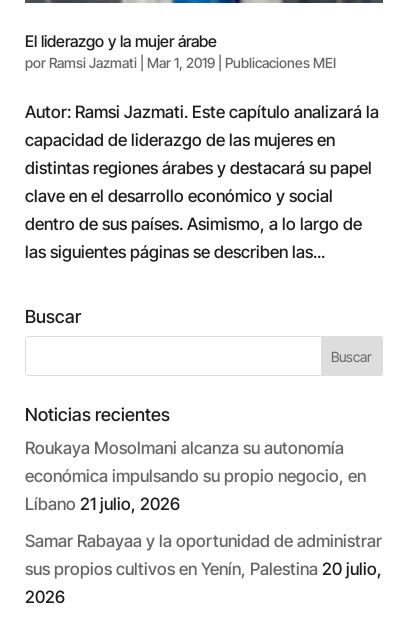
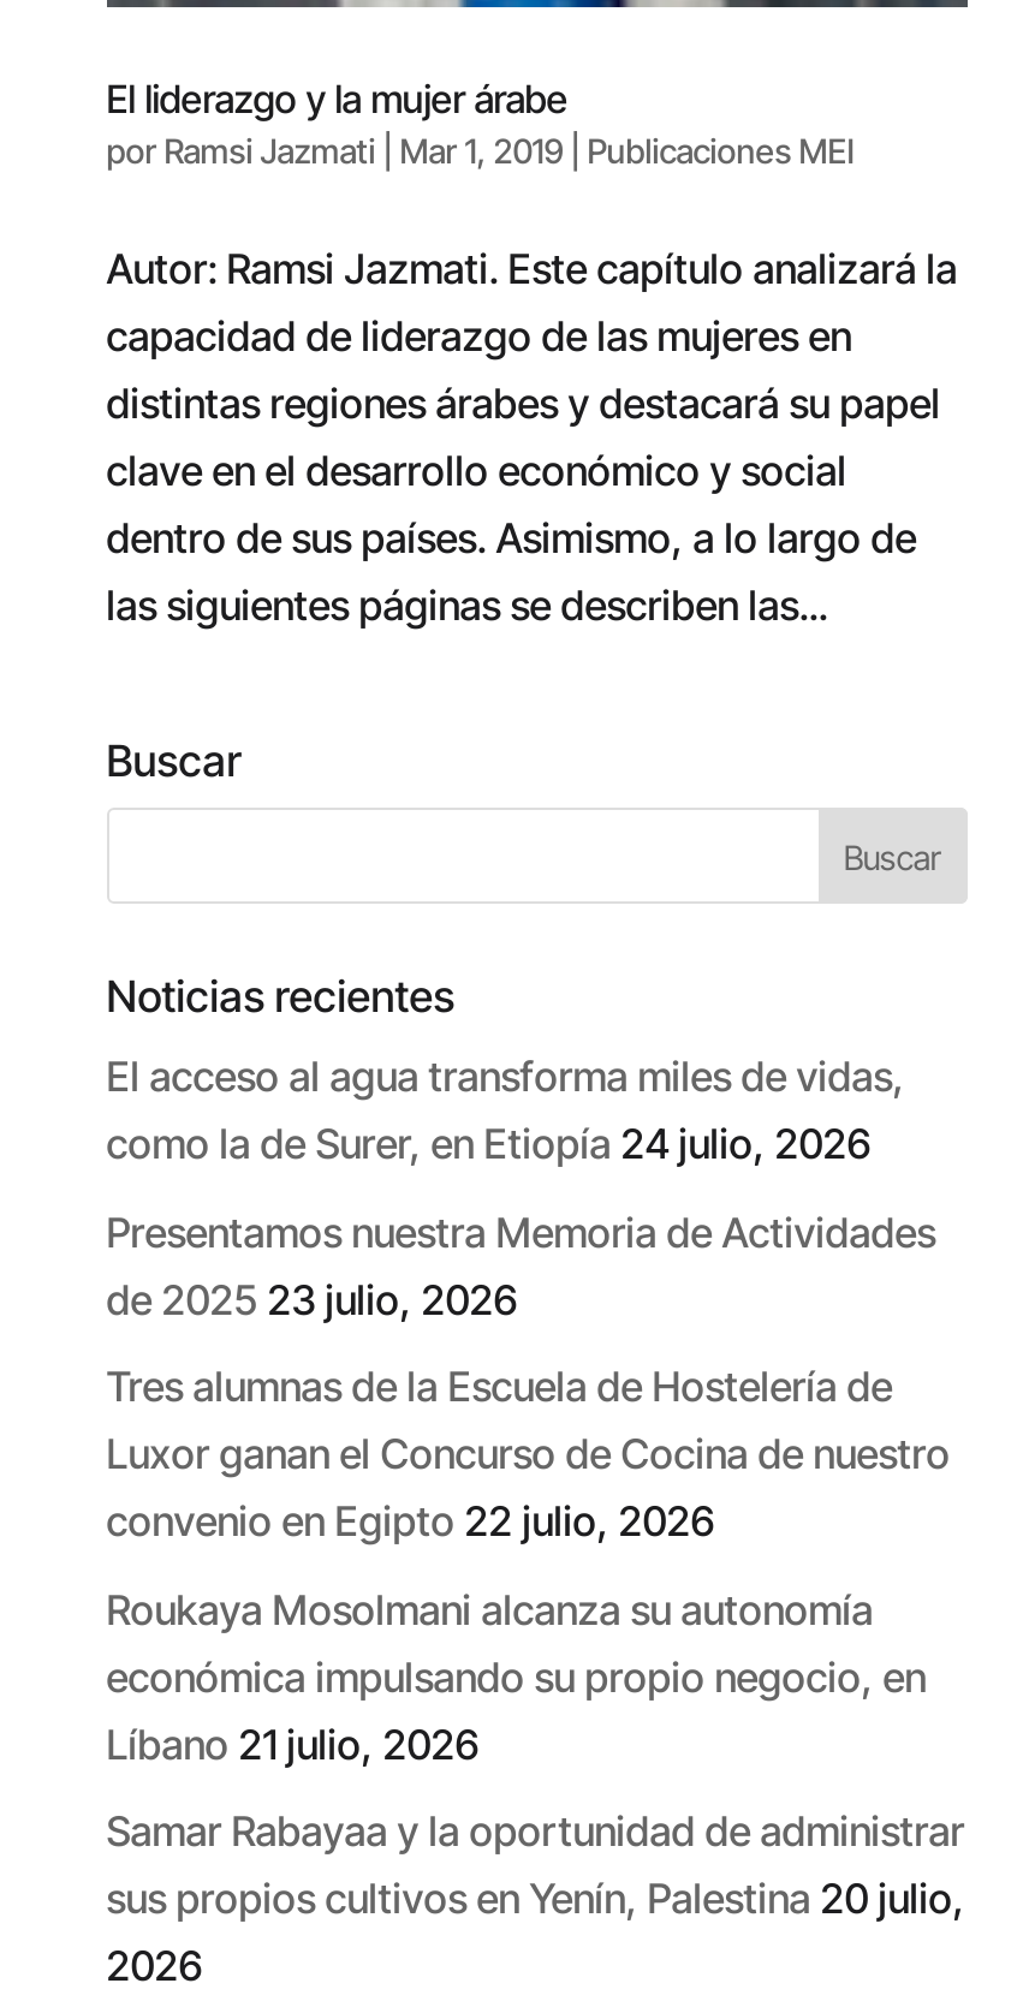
none -> [107,1053,950,1546] El acceso al agua transforma miles de vidas, | como la de Surer, en Etiopía 24 julio, 2026 | Presentamos nuestra Memoria de Actividades | de 2025 23 julio, 2026 | Tres alumnas de la Escuela de Hostelería de | Luxor ganan el Concurso de Cocina de nuestro | convenio en Egipto 22 julio, 2026

